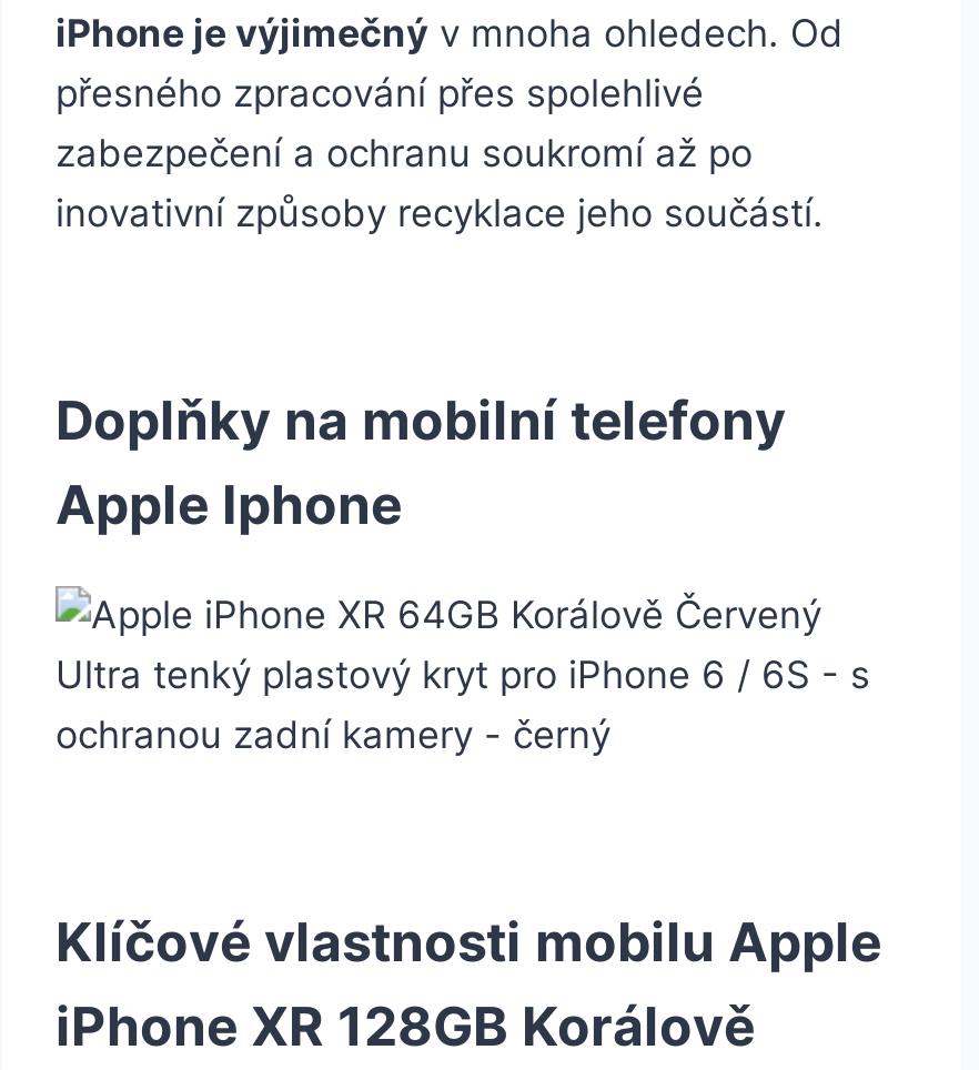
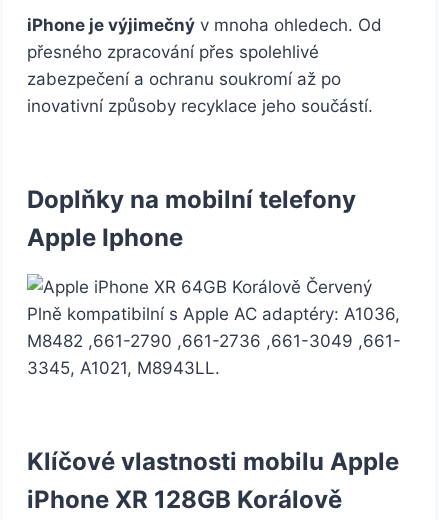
[55,653,870,757] Ultra tenký plastový kryt pro iPhone 6 / 6S - s | ochranou zadní kamery - černý -> [27,304,401,378] Plně kompatibilní s Apple AC adaptéry: A1036, | M8482 ,661-2790 ,661-2736 ,661-3049 ,661- | 3345, A1021, M8943LL.

